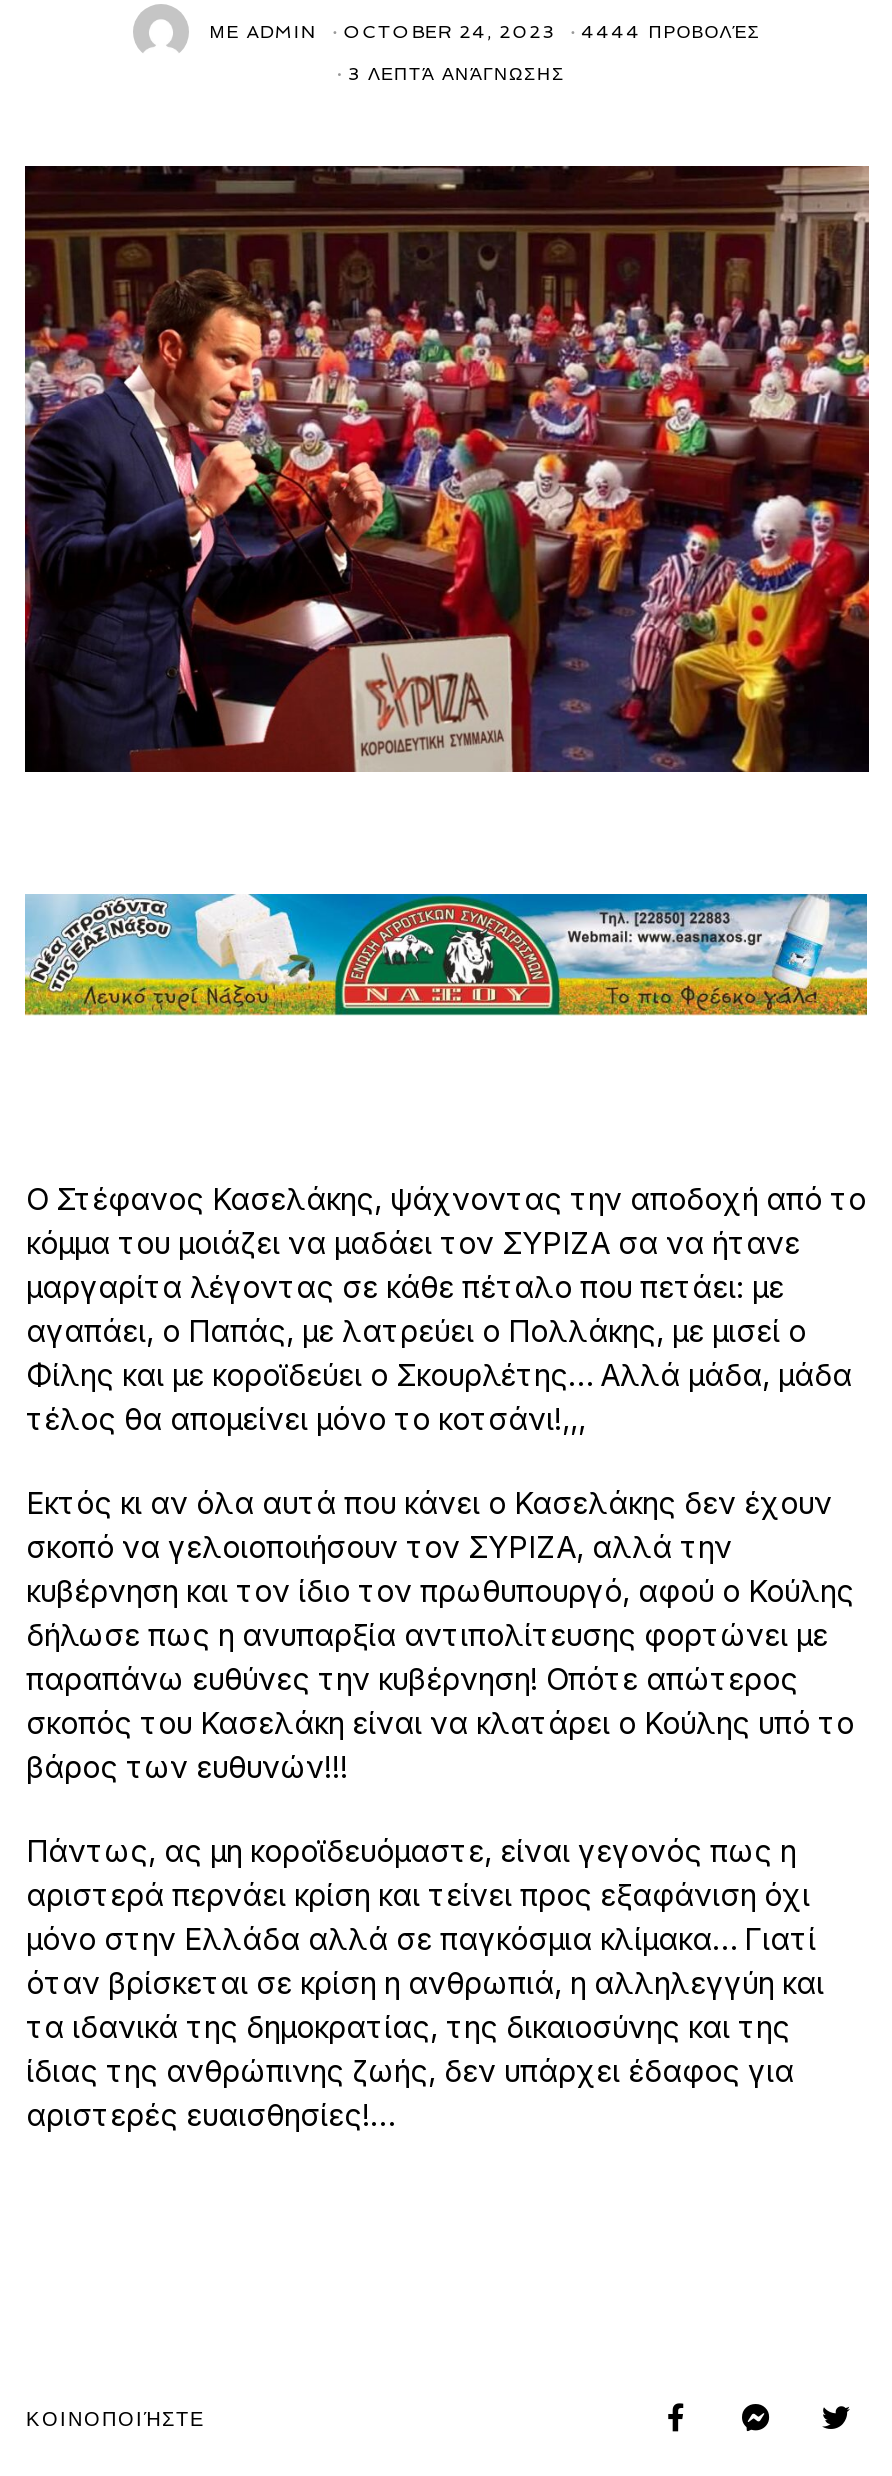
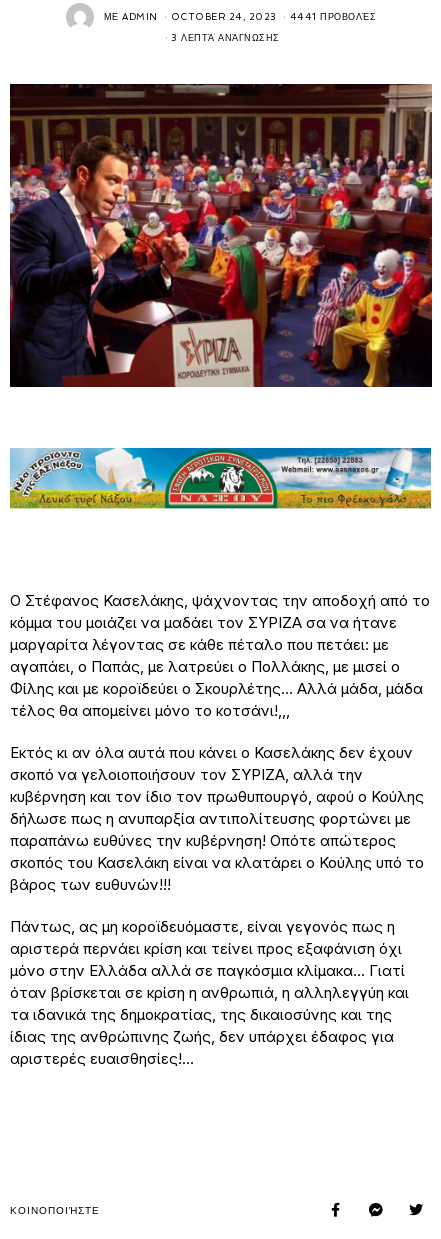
[581,22,760,42] 4444 ΠΡΟΒΟΛΈΣ -> [290,12,376,22] 4441 ΠΡΟΒΟΛΈΣ

